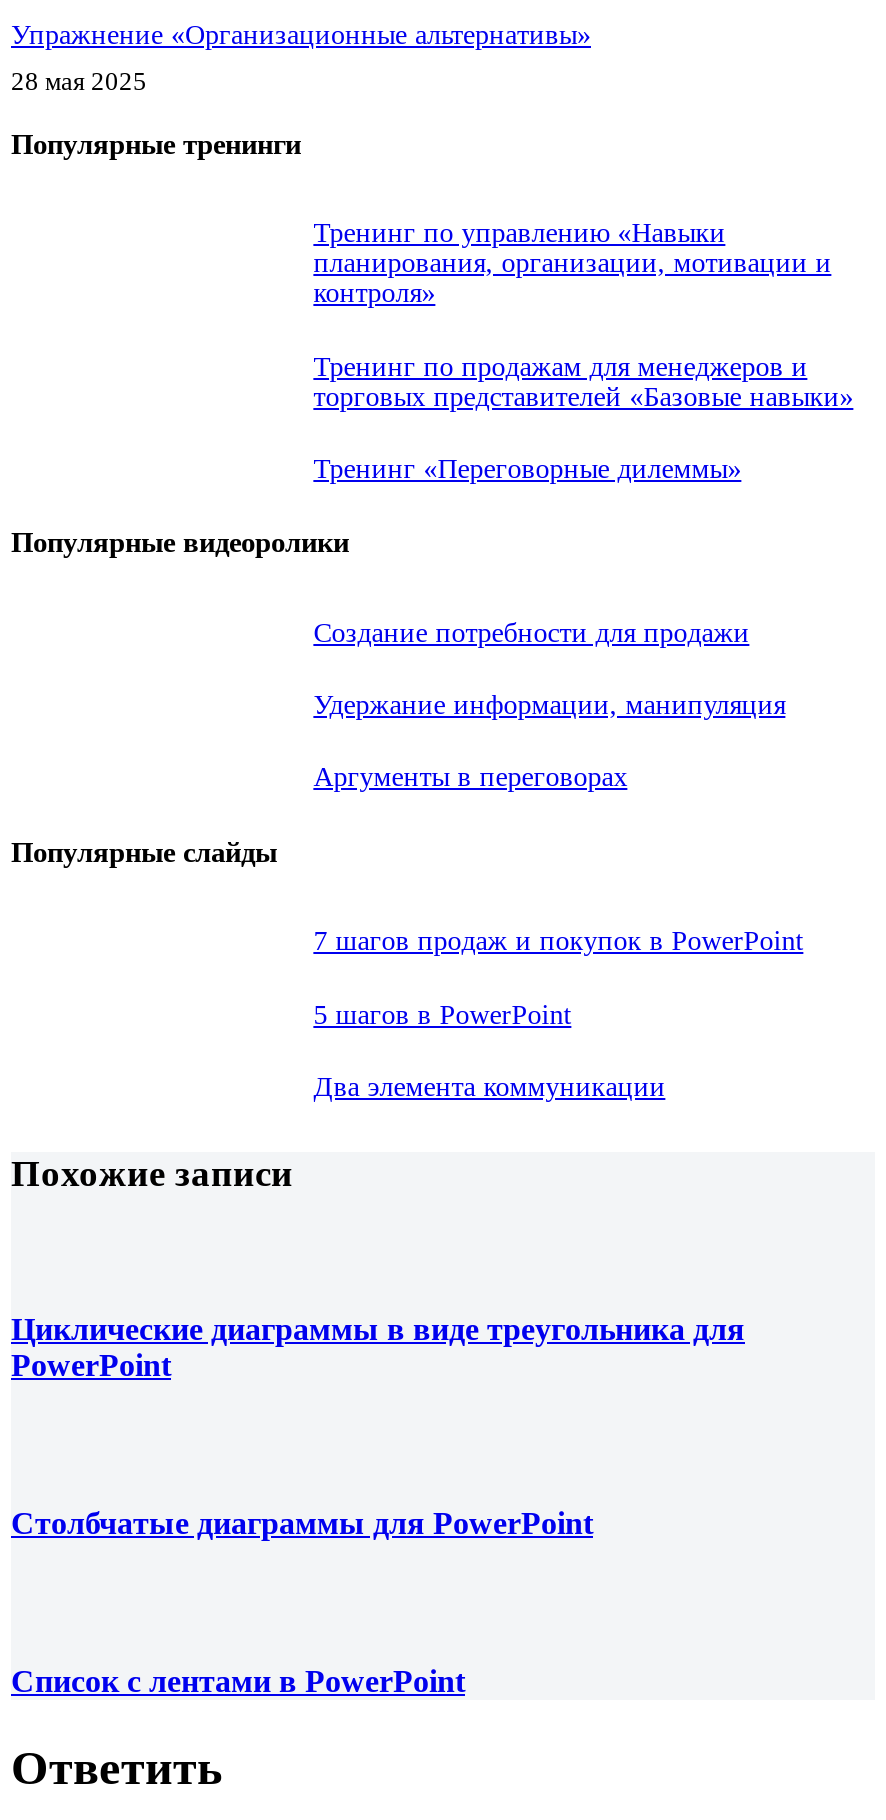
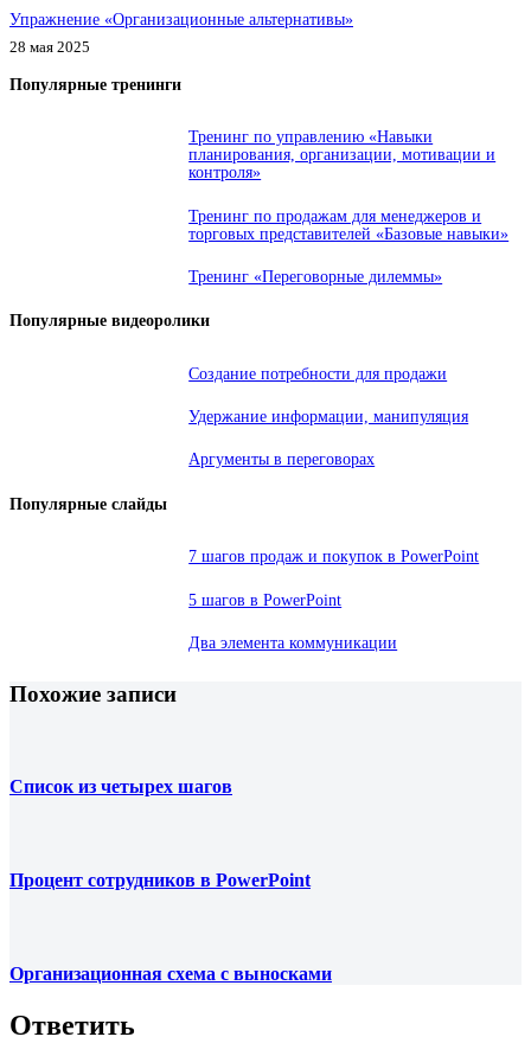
[11,1313,745,1383] Циклические диаграммы в виде треугольника для | PowerPoint -> [9,777,232,797] Список из четырех шагов
[11,1506,593,1540] Столбчатые диаграммы для PowerPoint -> [9,870,311,890] Процент сотрудников в PowerPoint
[11,1663,465,1697] Список с лентами в PowerPoint -> [9,963,332,983] Организационная схема с выносками

